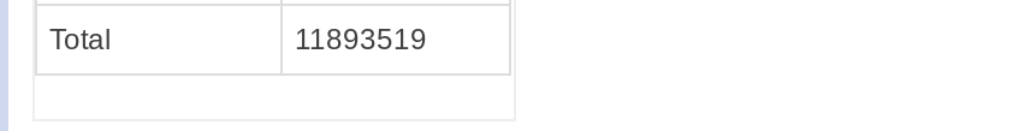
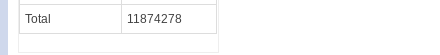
[295,23,427,56] 11893519 -> [127,12,182,26] 11874278

